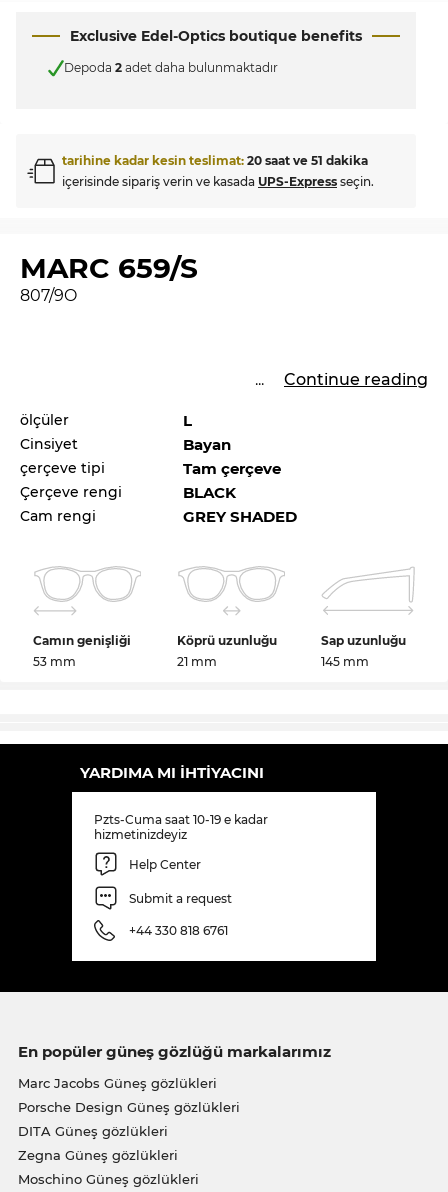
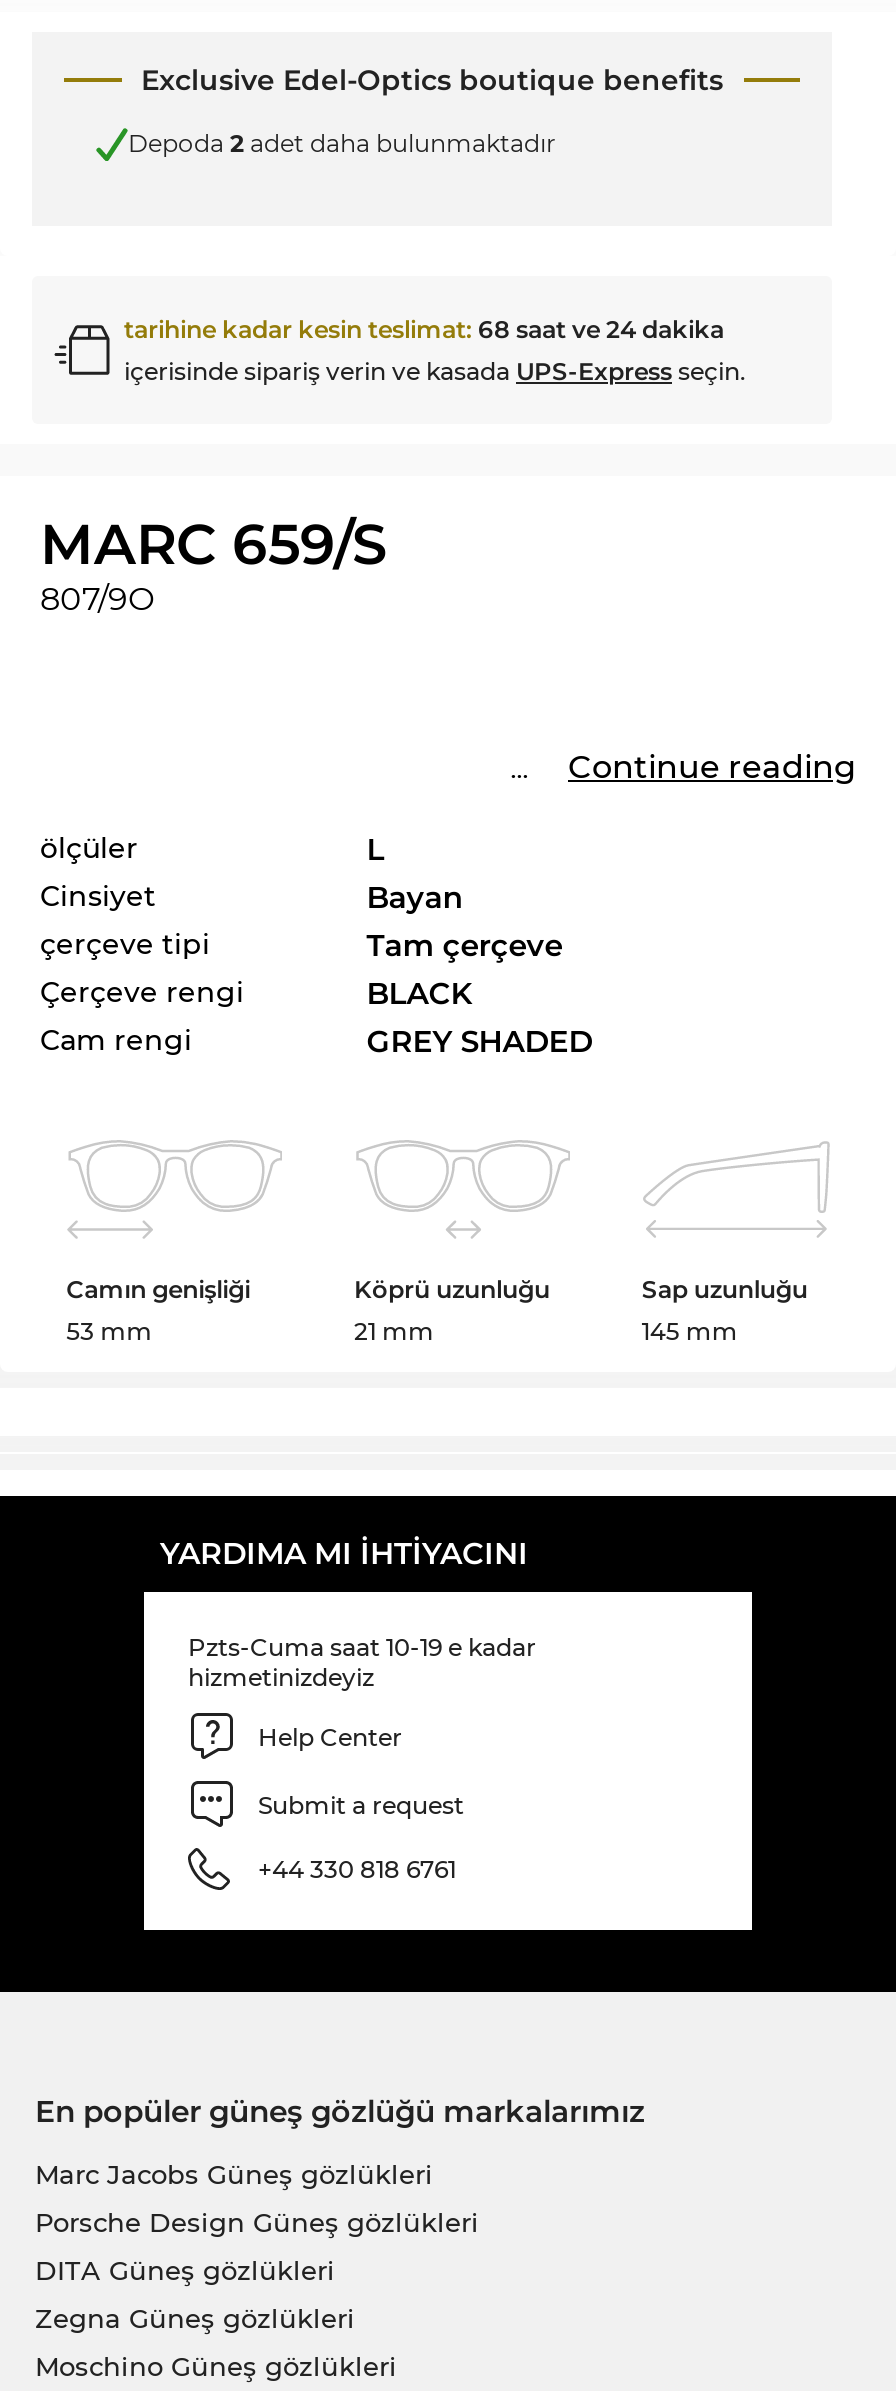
[62,153,368,168] tarihine kadar kesin teslimat: 20 saat ve 51 dakika -> [124,314,724,344] tarihine kadar kesin teslimat: 68 saat ve 24 dakika

